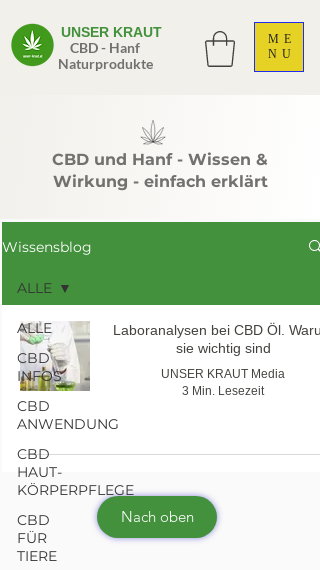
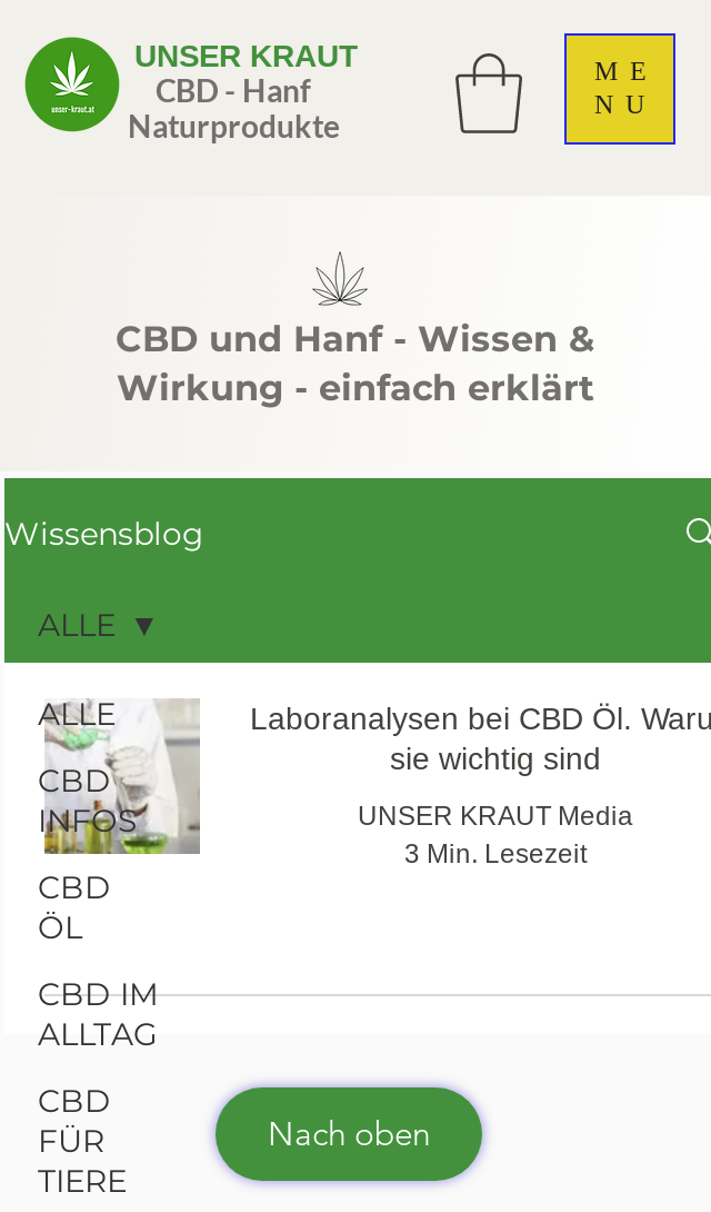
[17,415,119,433] ANWENDUNG -> [38,907,82,947] ÖL
[17,445,134,499] CBD | HAUT- | KÖRPERPFLEGE -> [38,973,158,1053] CBD IM | ALLTAG

